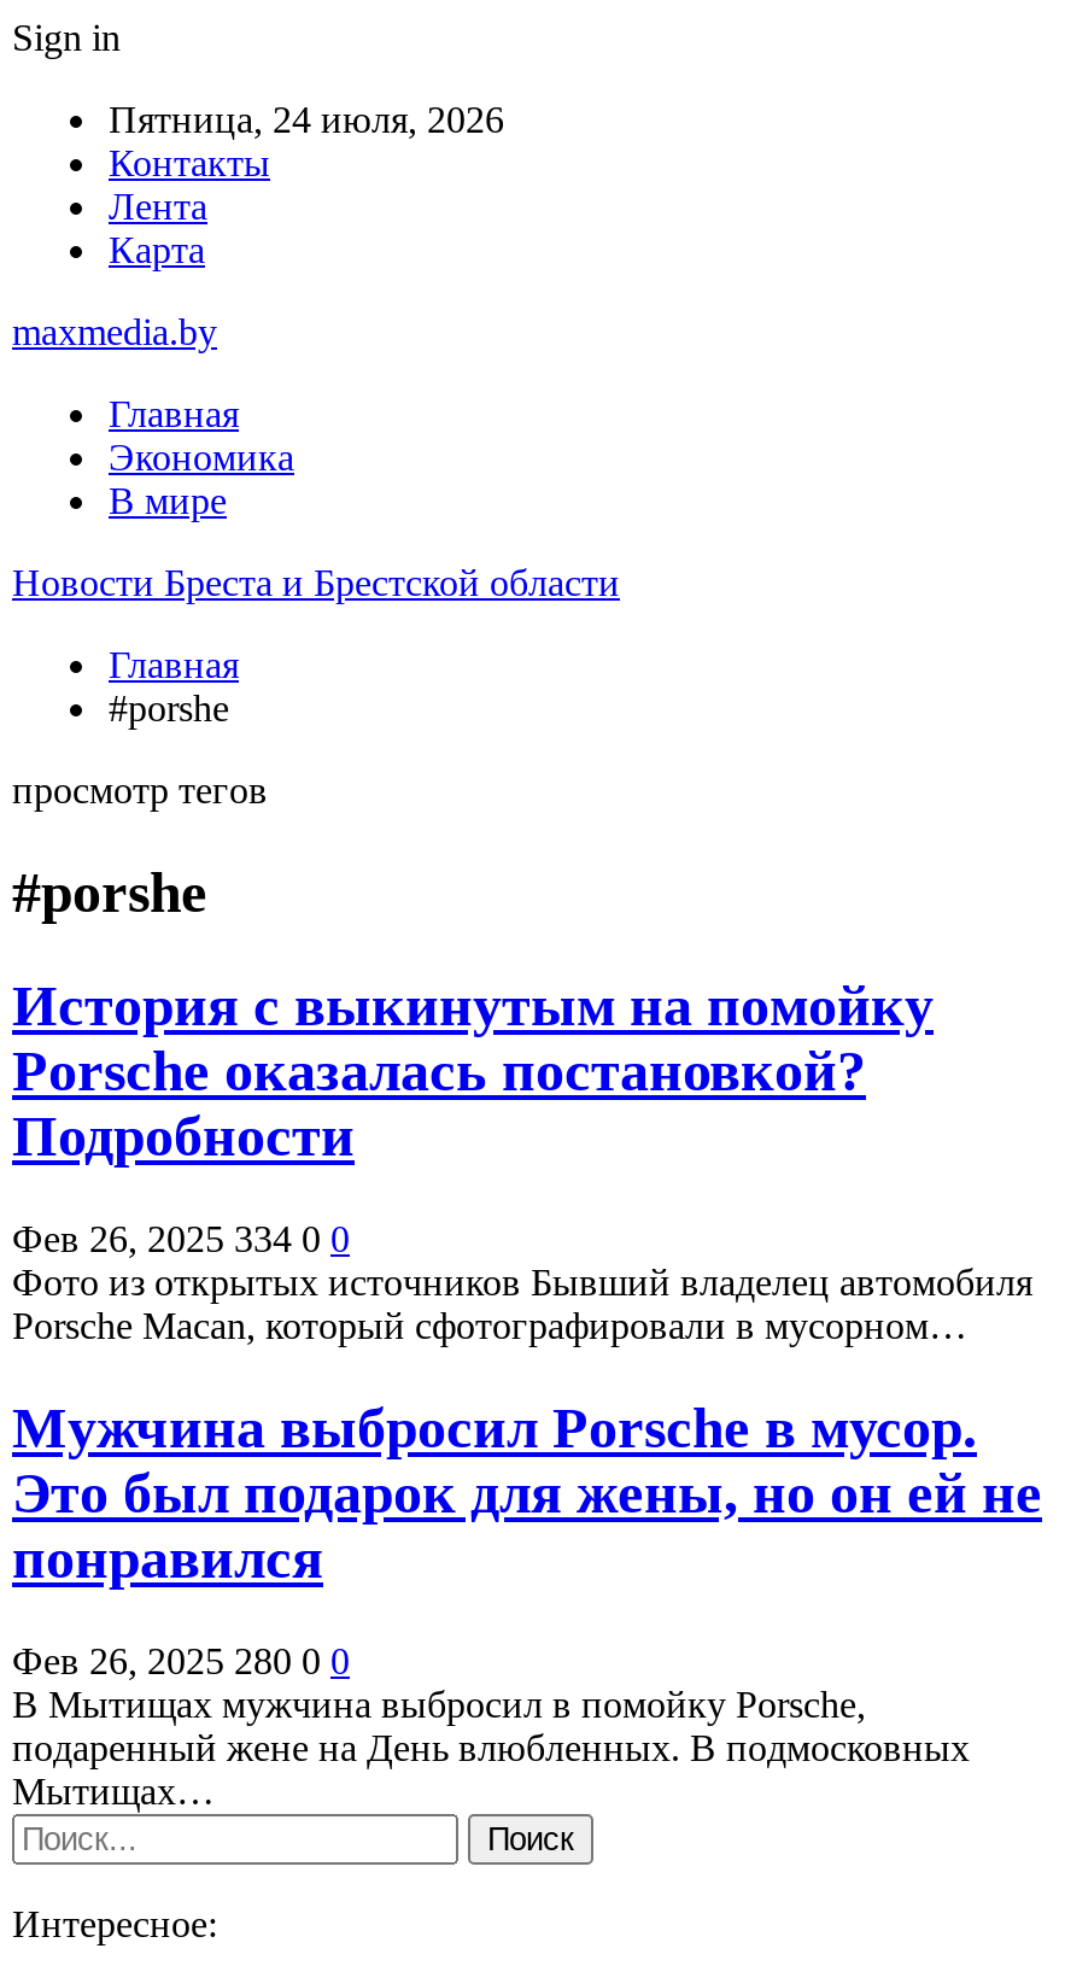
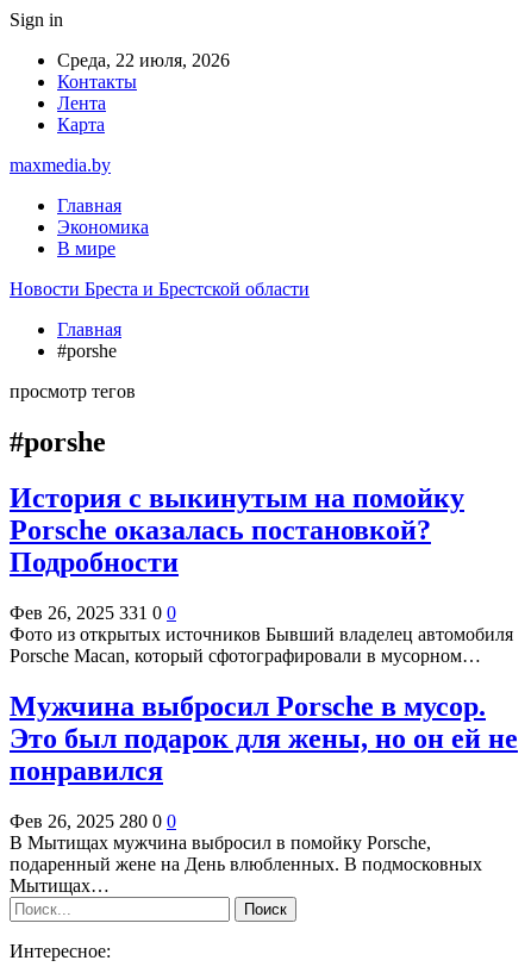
[109,99,504,140] Пятница, 24 июля, 2026 -> [57,50,230,70] Среда, 22 июля, 2026
[12,1217,350,1258] Фев 26, 2025 334 0 0 -> [10,602,176,623] Фев 26, 2025 331 0 0

